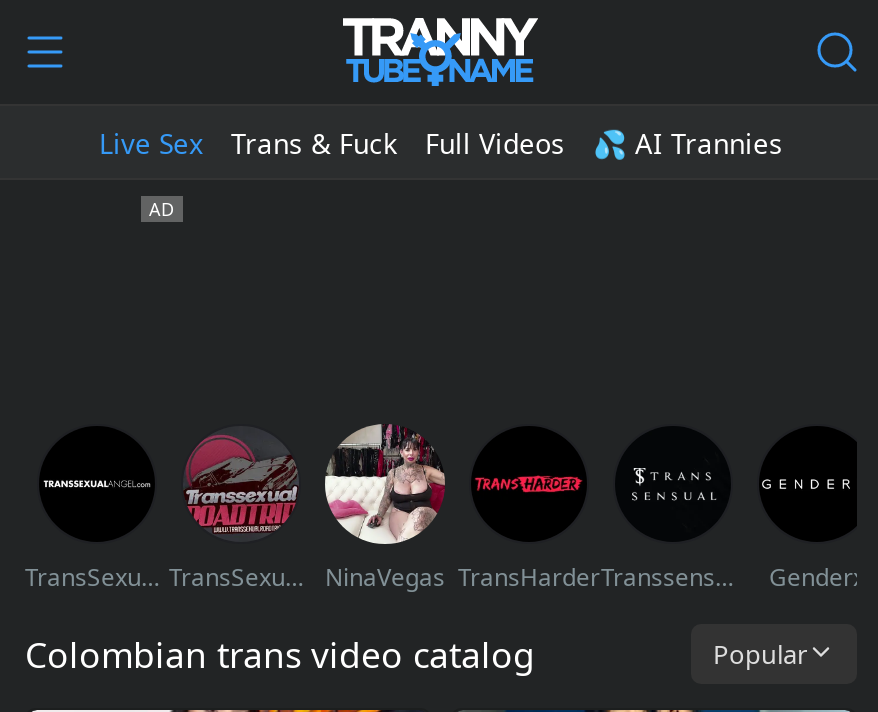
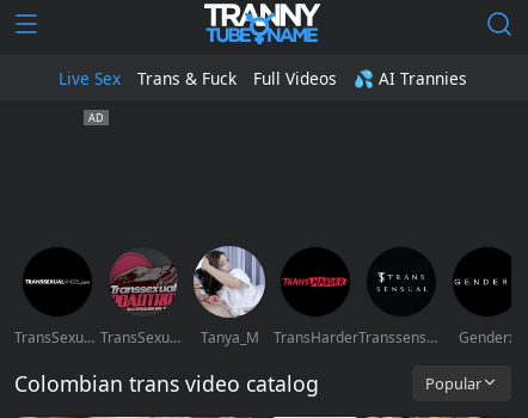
[325,424,600,594] [image] | NinaVegas TransHarder -> [194,246,358,348] [image] | Tanya_M | TransHarder

